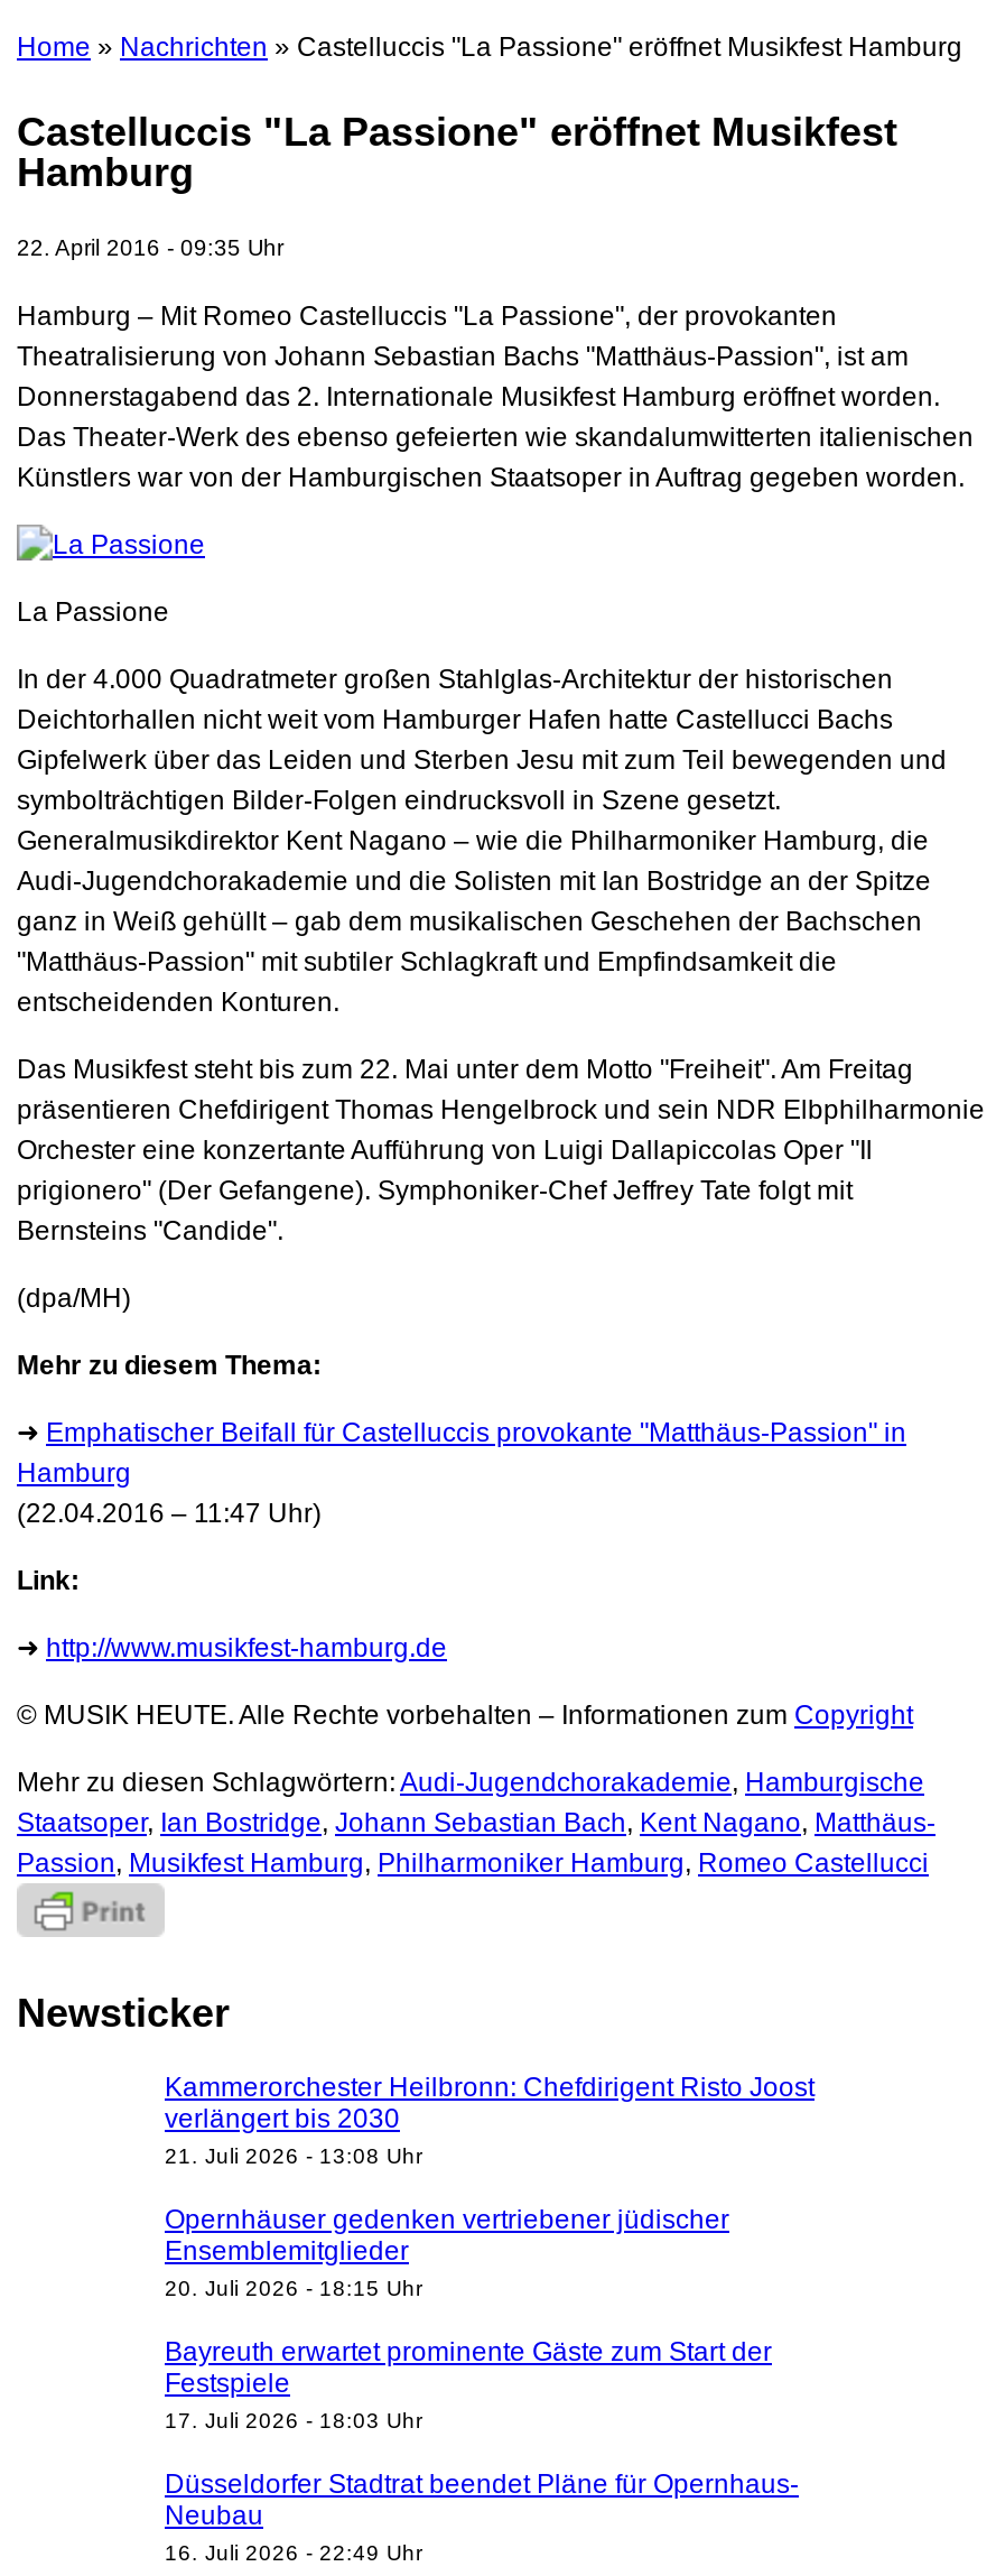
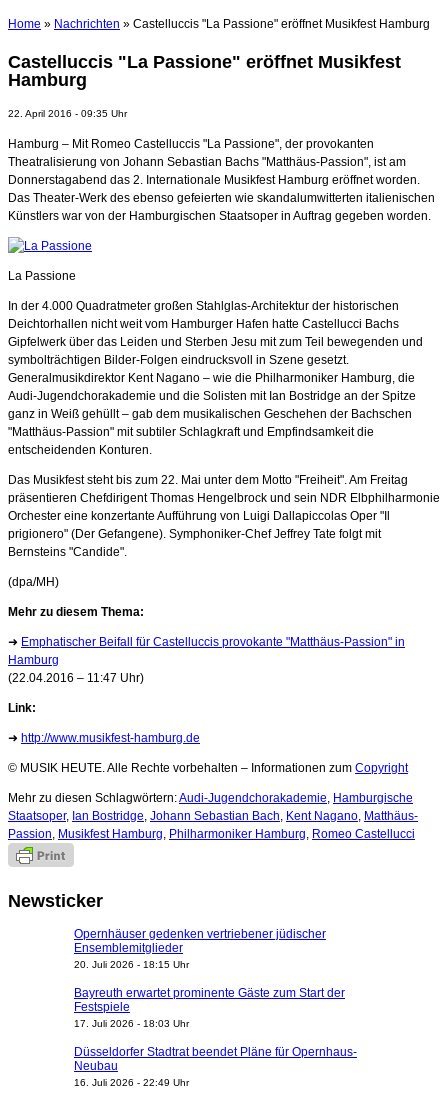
[165,2072,815,2168] Kammerorchester Heilbronn: Chefdirigent Risto Joost | verlängert bis 2030 | 21. Juli 2026 - 13:08 Uhr -> none

